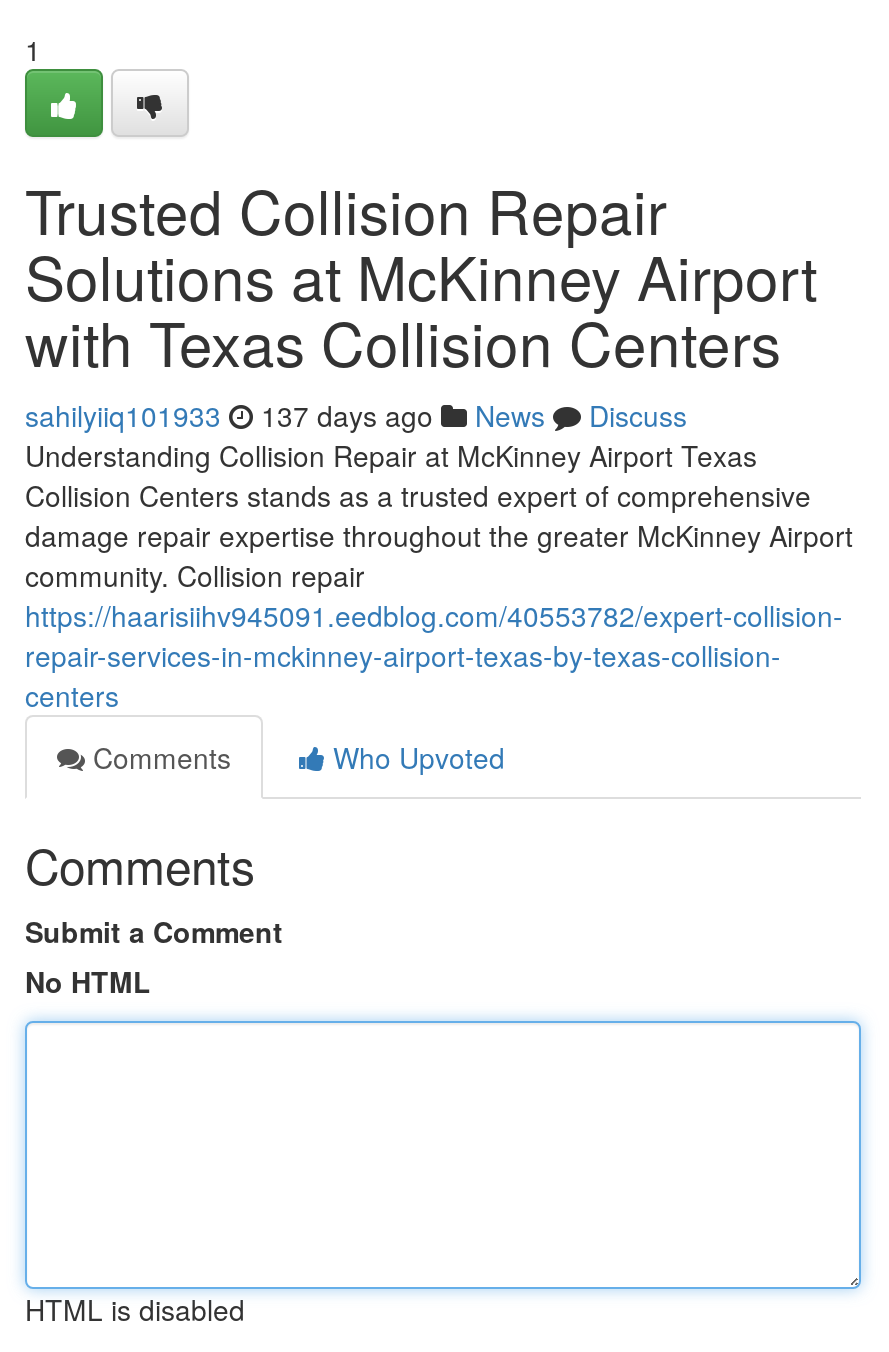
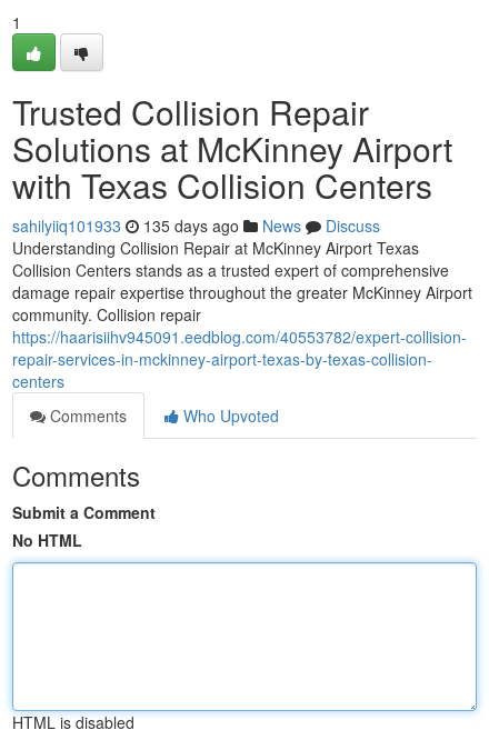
[25,395,687,435] sahilyiiq101933 137 days ago News Discuss -> [12,214,380,237] sahilyiiq101933 135 days ago News Discuss

